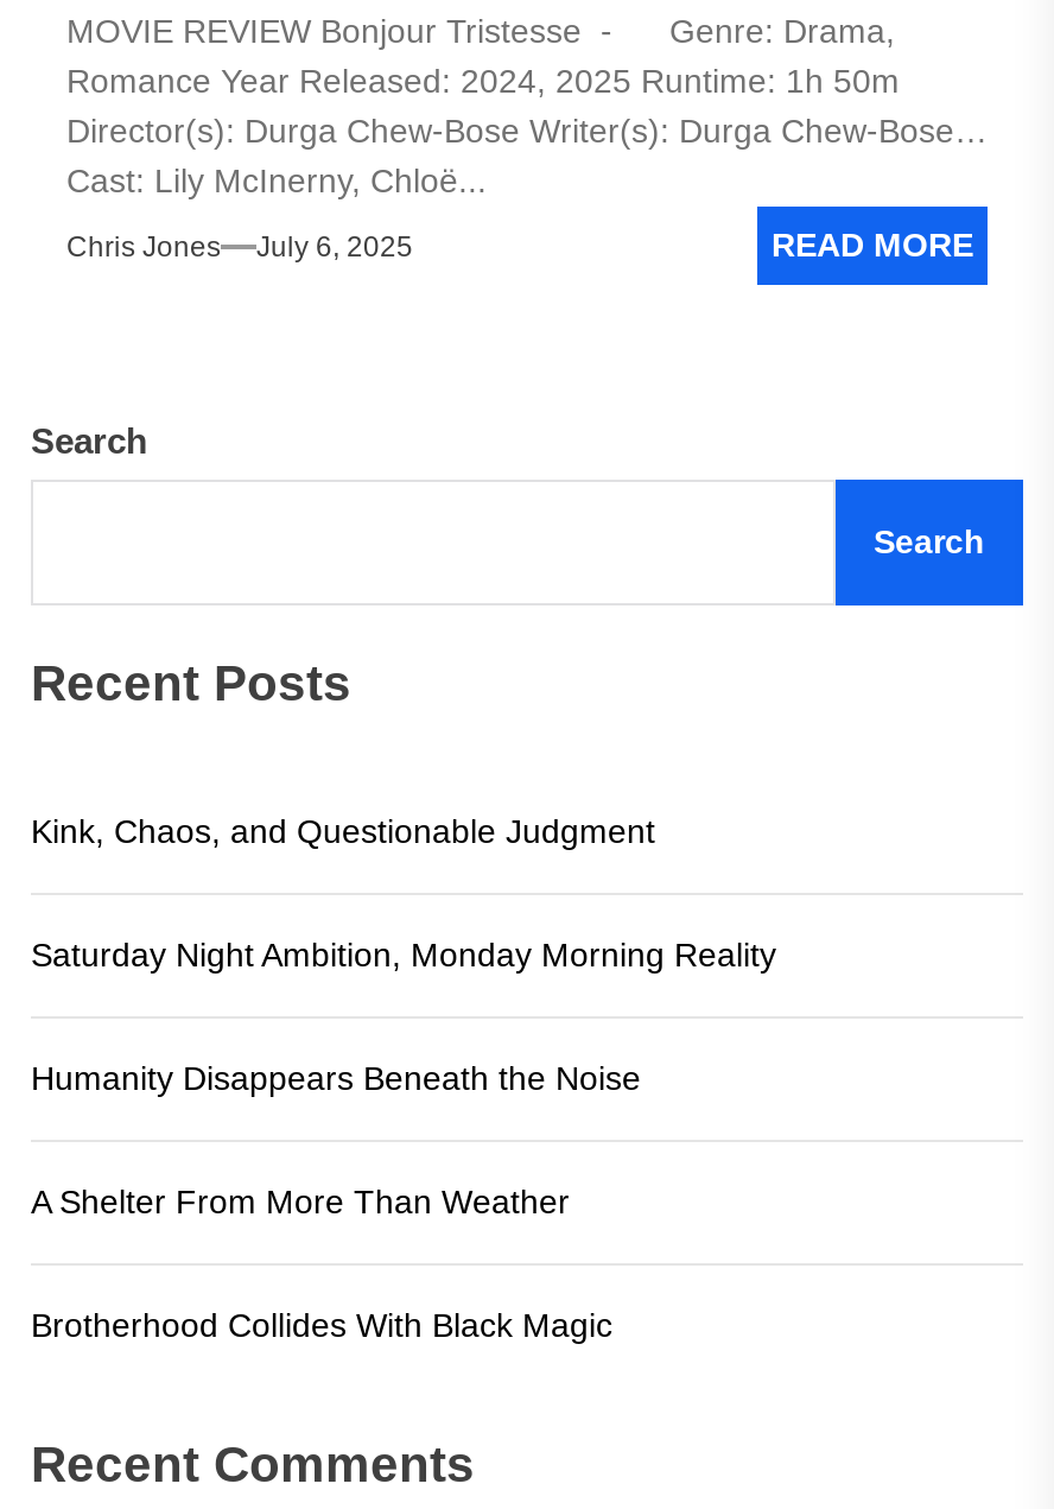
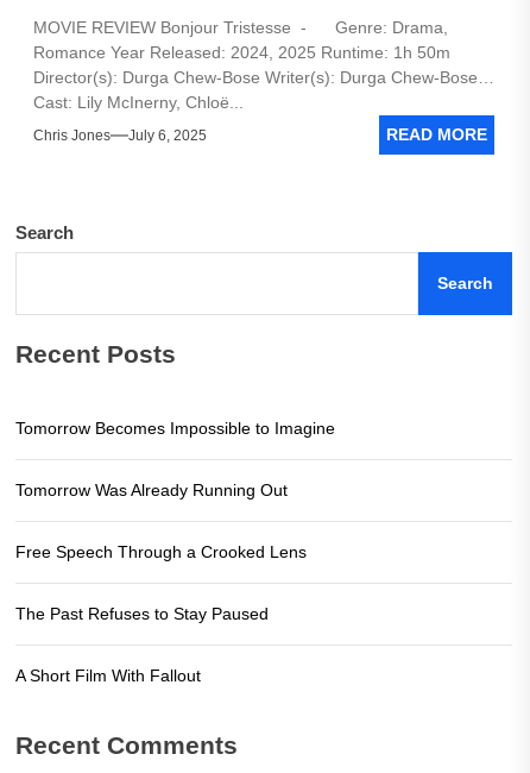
[31,812,655,850] Kink, Chaos, and Questionable Judgment -> [15,419,335,438] Tomorrow Becomes Impossible to Imagine
[31,936,776,974] Saturday Night Ambition, Monday Morning Reality -> [15,480,288,499] Tomorrow Was Already Running Out
[31,1059,641,1097] Humanity Disappears Beneath the Noise -> [15,542,307,561] Free Speech Through a Crooked Lens
[31,1183,570,1220] A Shelter From More Than Weather -> [15,604,269,623] The Past Refuses to Stay Paused
[31,1306,612,1344] Brotherhood Collides With Black Magic -> [15,666,201,685] A Short Film With Fallout

